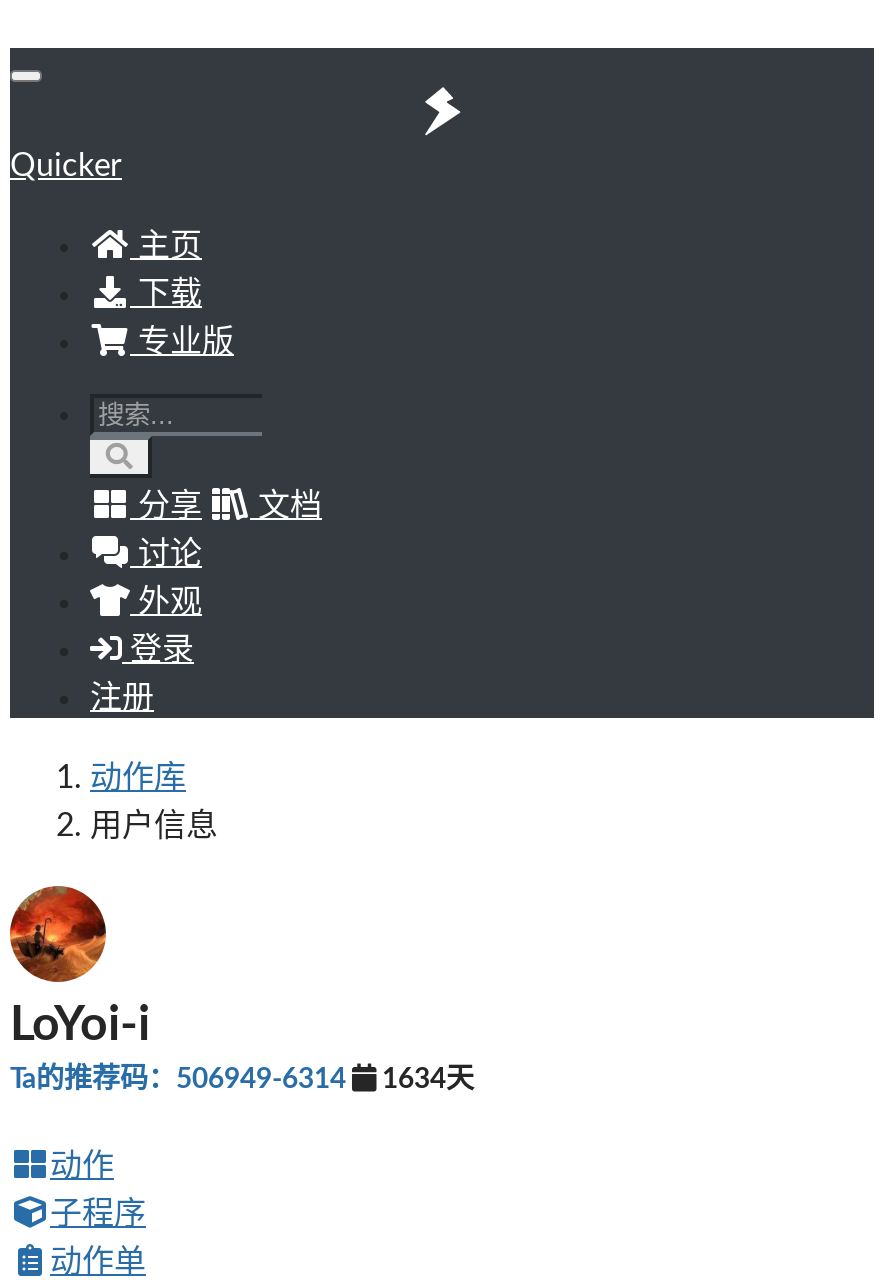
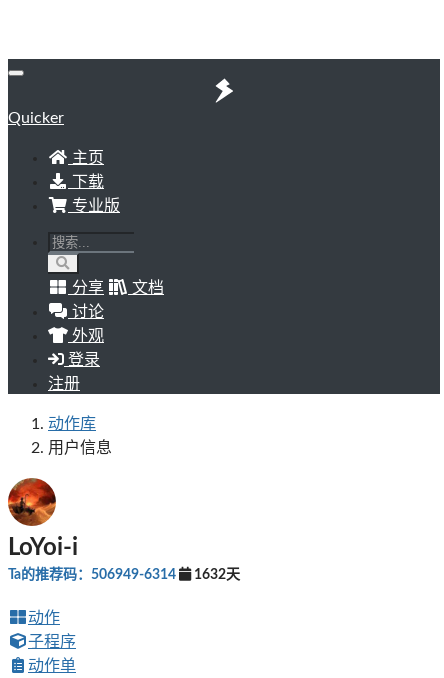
[10,1066,474,1094] Ta的推荐码：506949-6314 1634天 -> [8,568,240,582] Ta的推荐码：506949-6314 1632天

